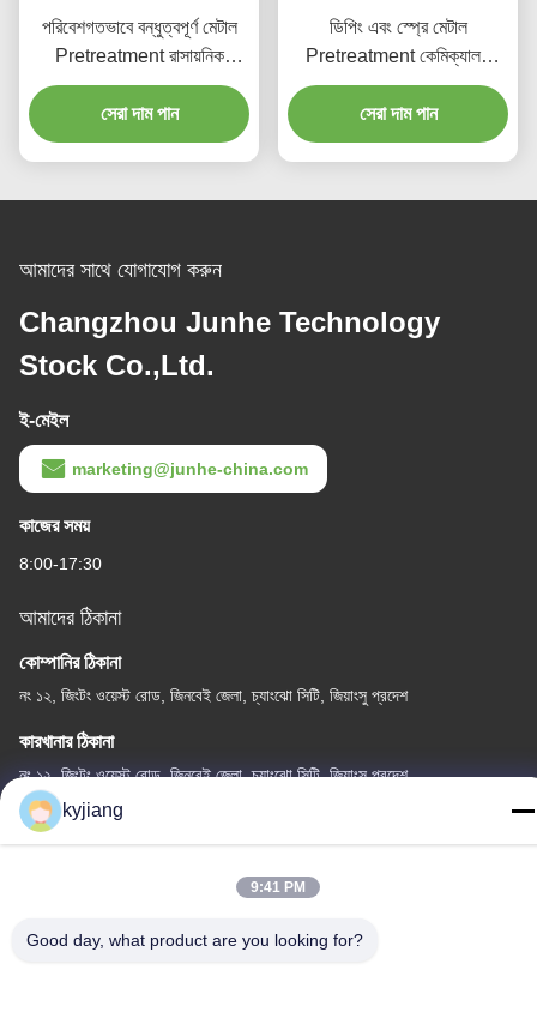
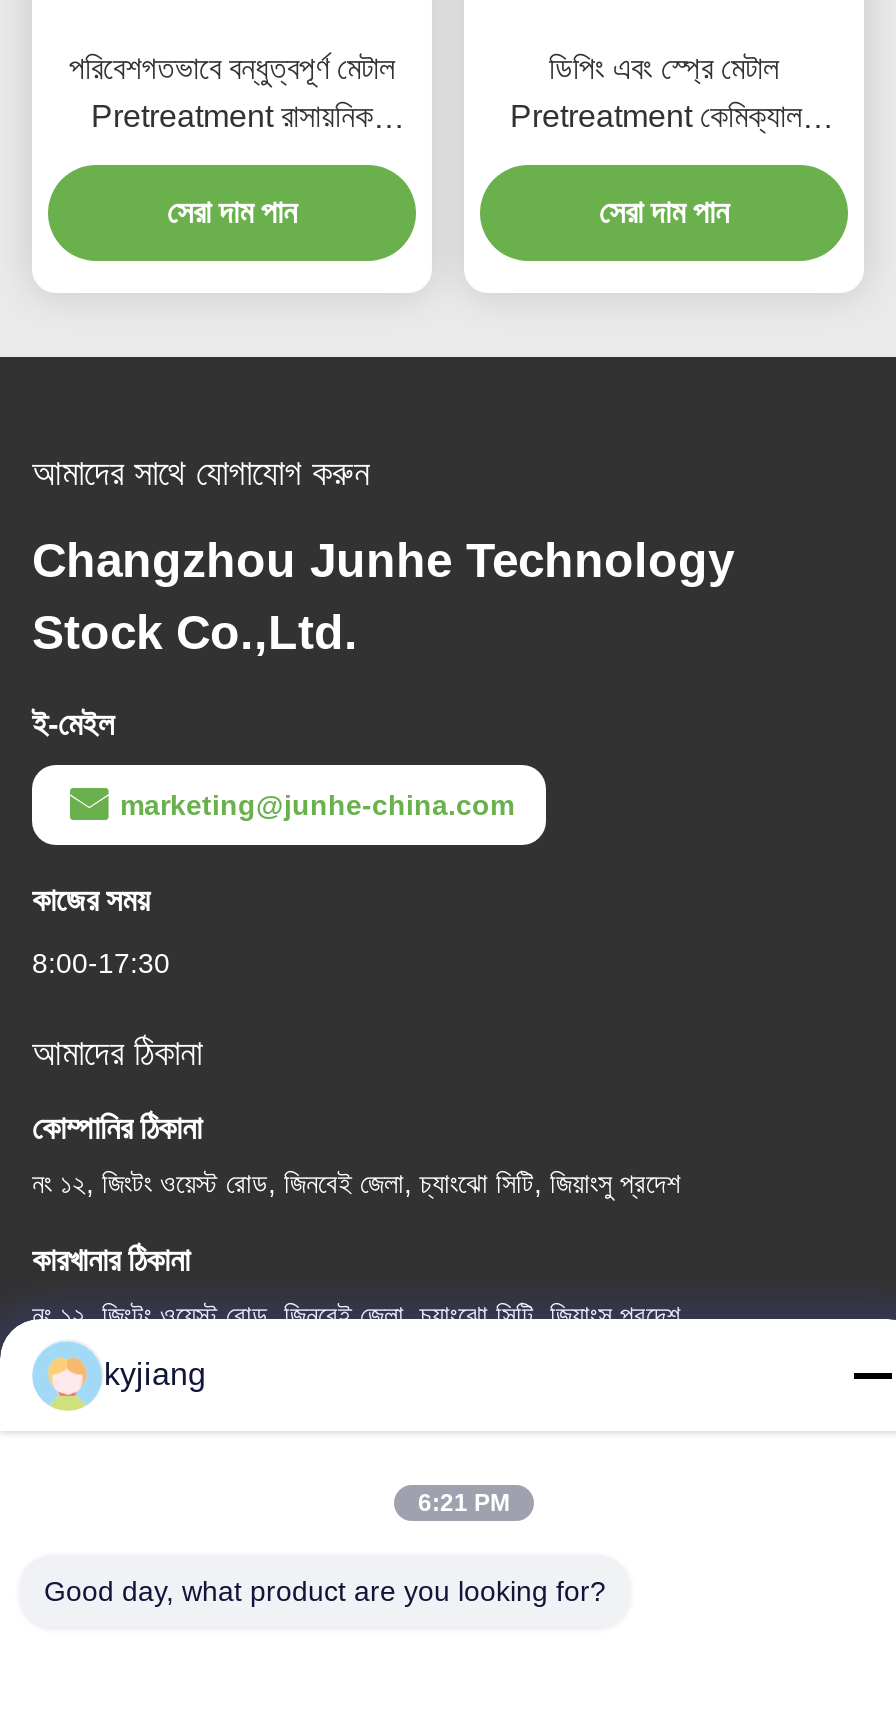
[251,879,306,896] 9:41 PM -> [418,1489,510,1517] 6:21 PM

